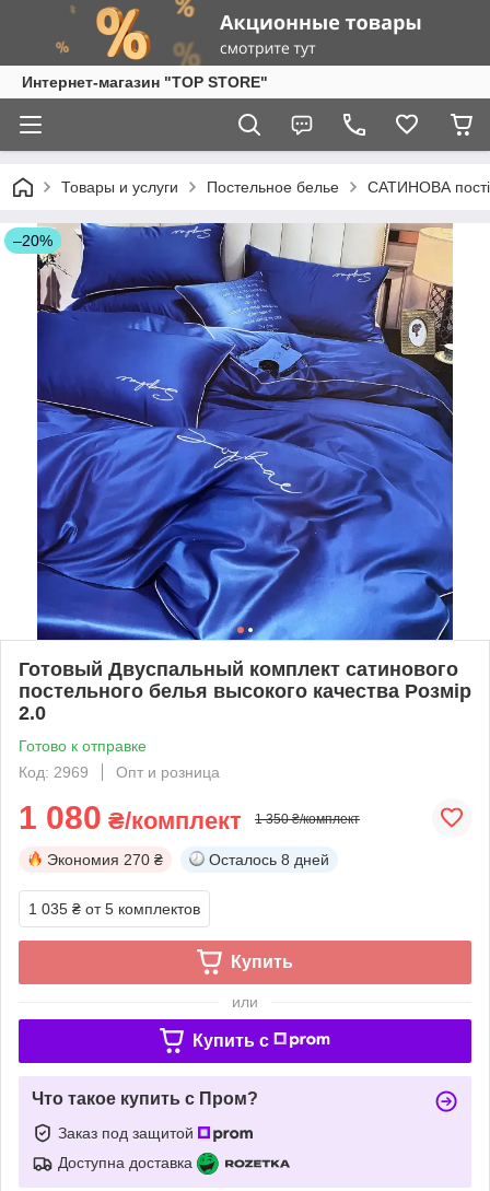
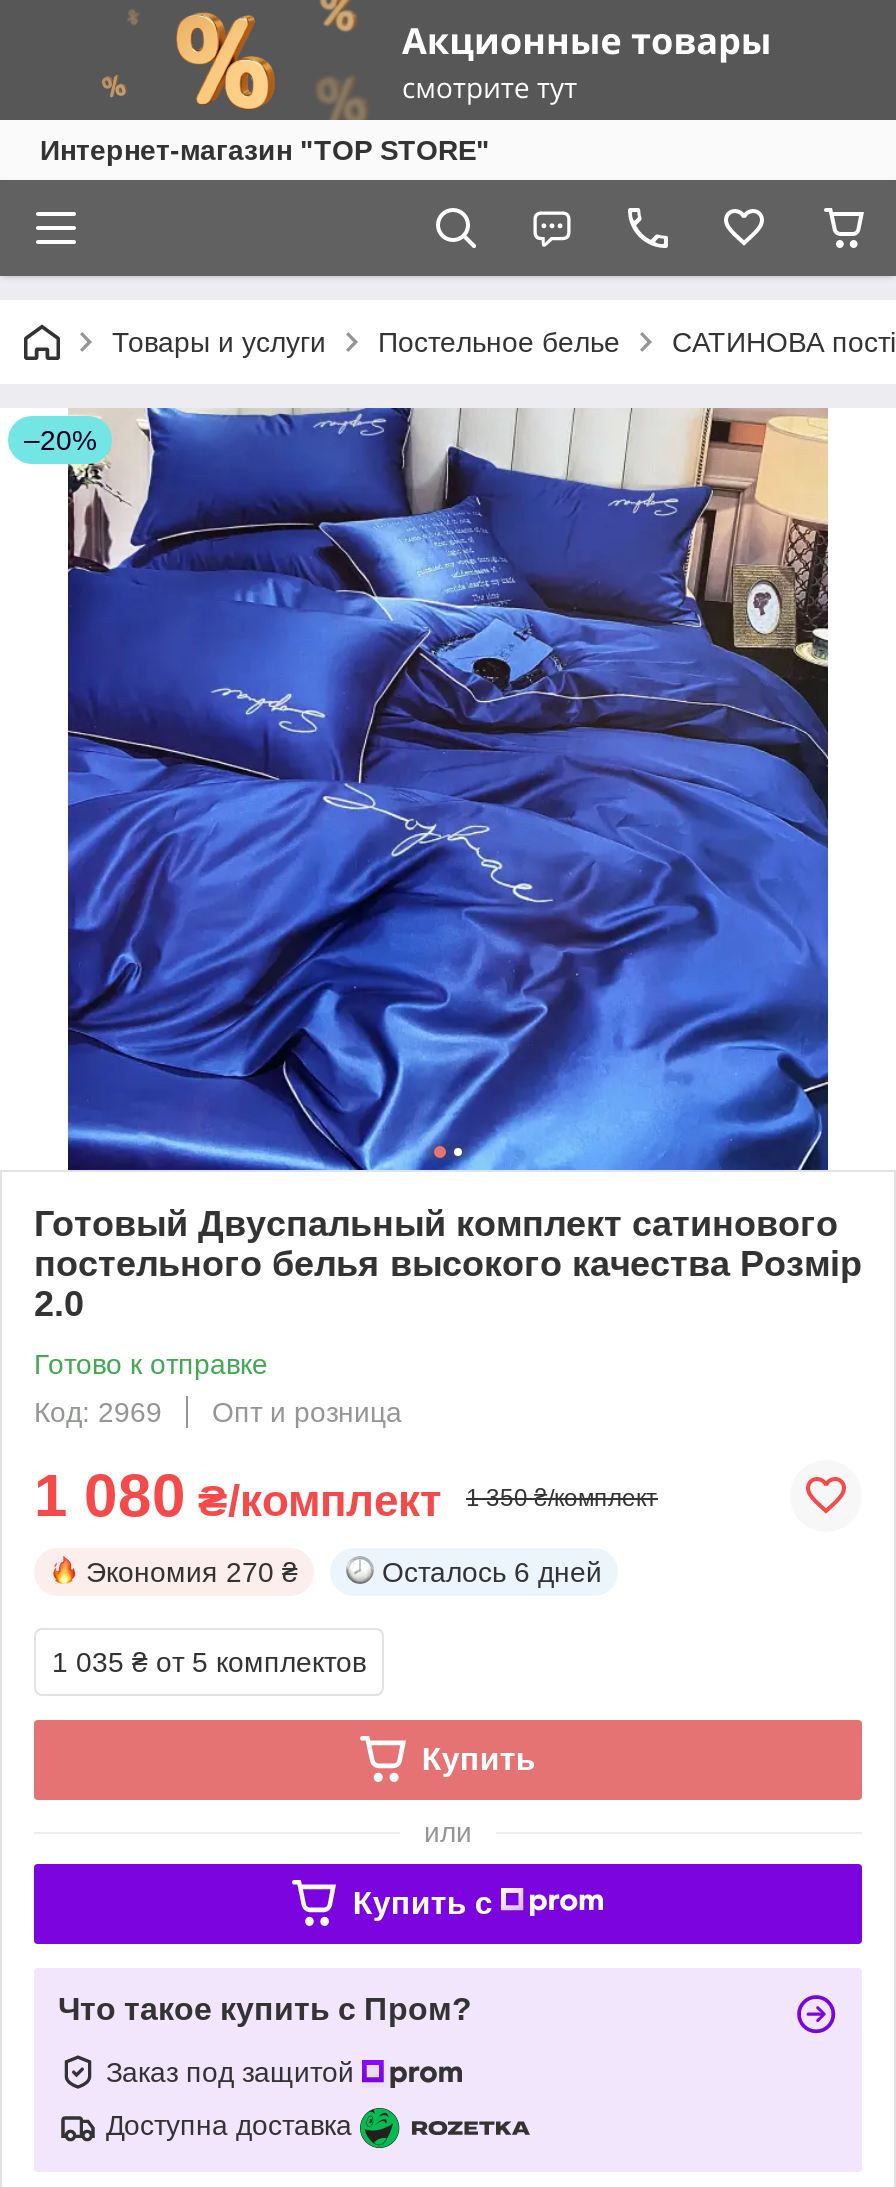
[209,851,329,868] Осталось 8 дней -> [382,1556,602,1588] Осталось 6 дней

